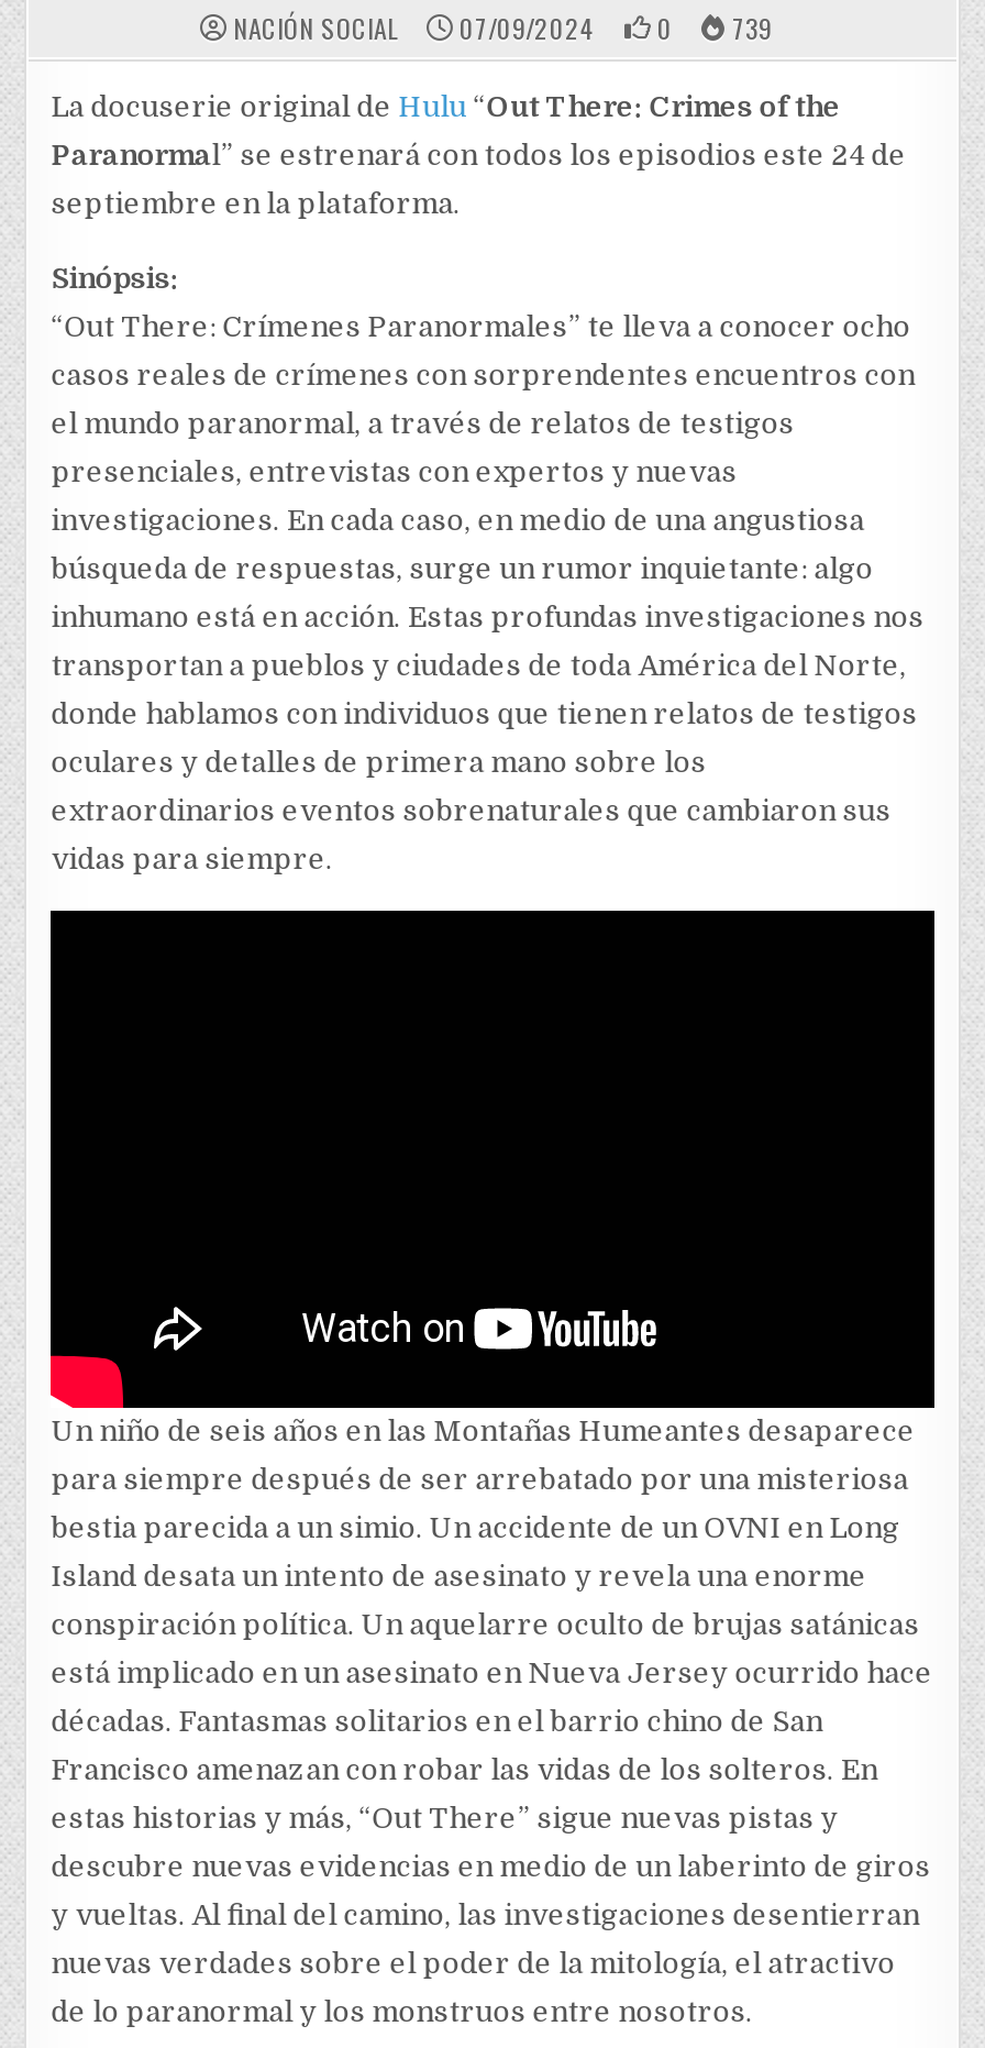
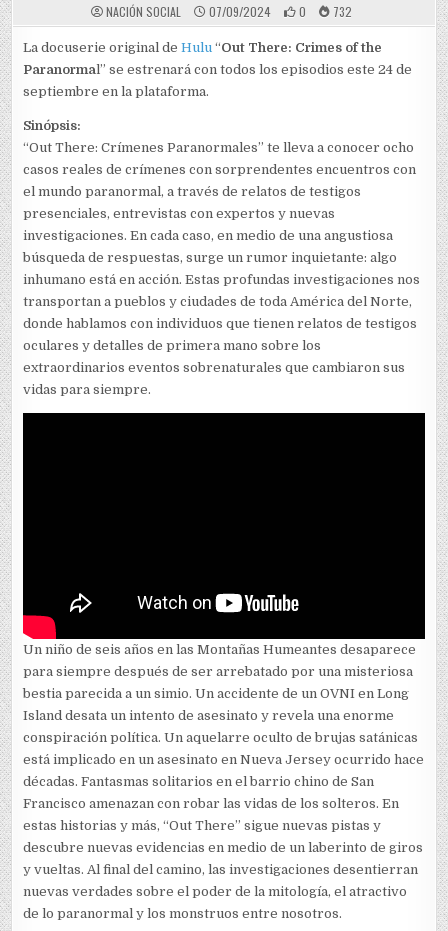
[233,7,772,45] NACIÓN SOCIAL 07/09/2024 0 739 -> [105,3,351,20] NACIÓN SOCIAL 07/09/2024 0 732

